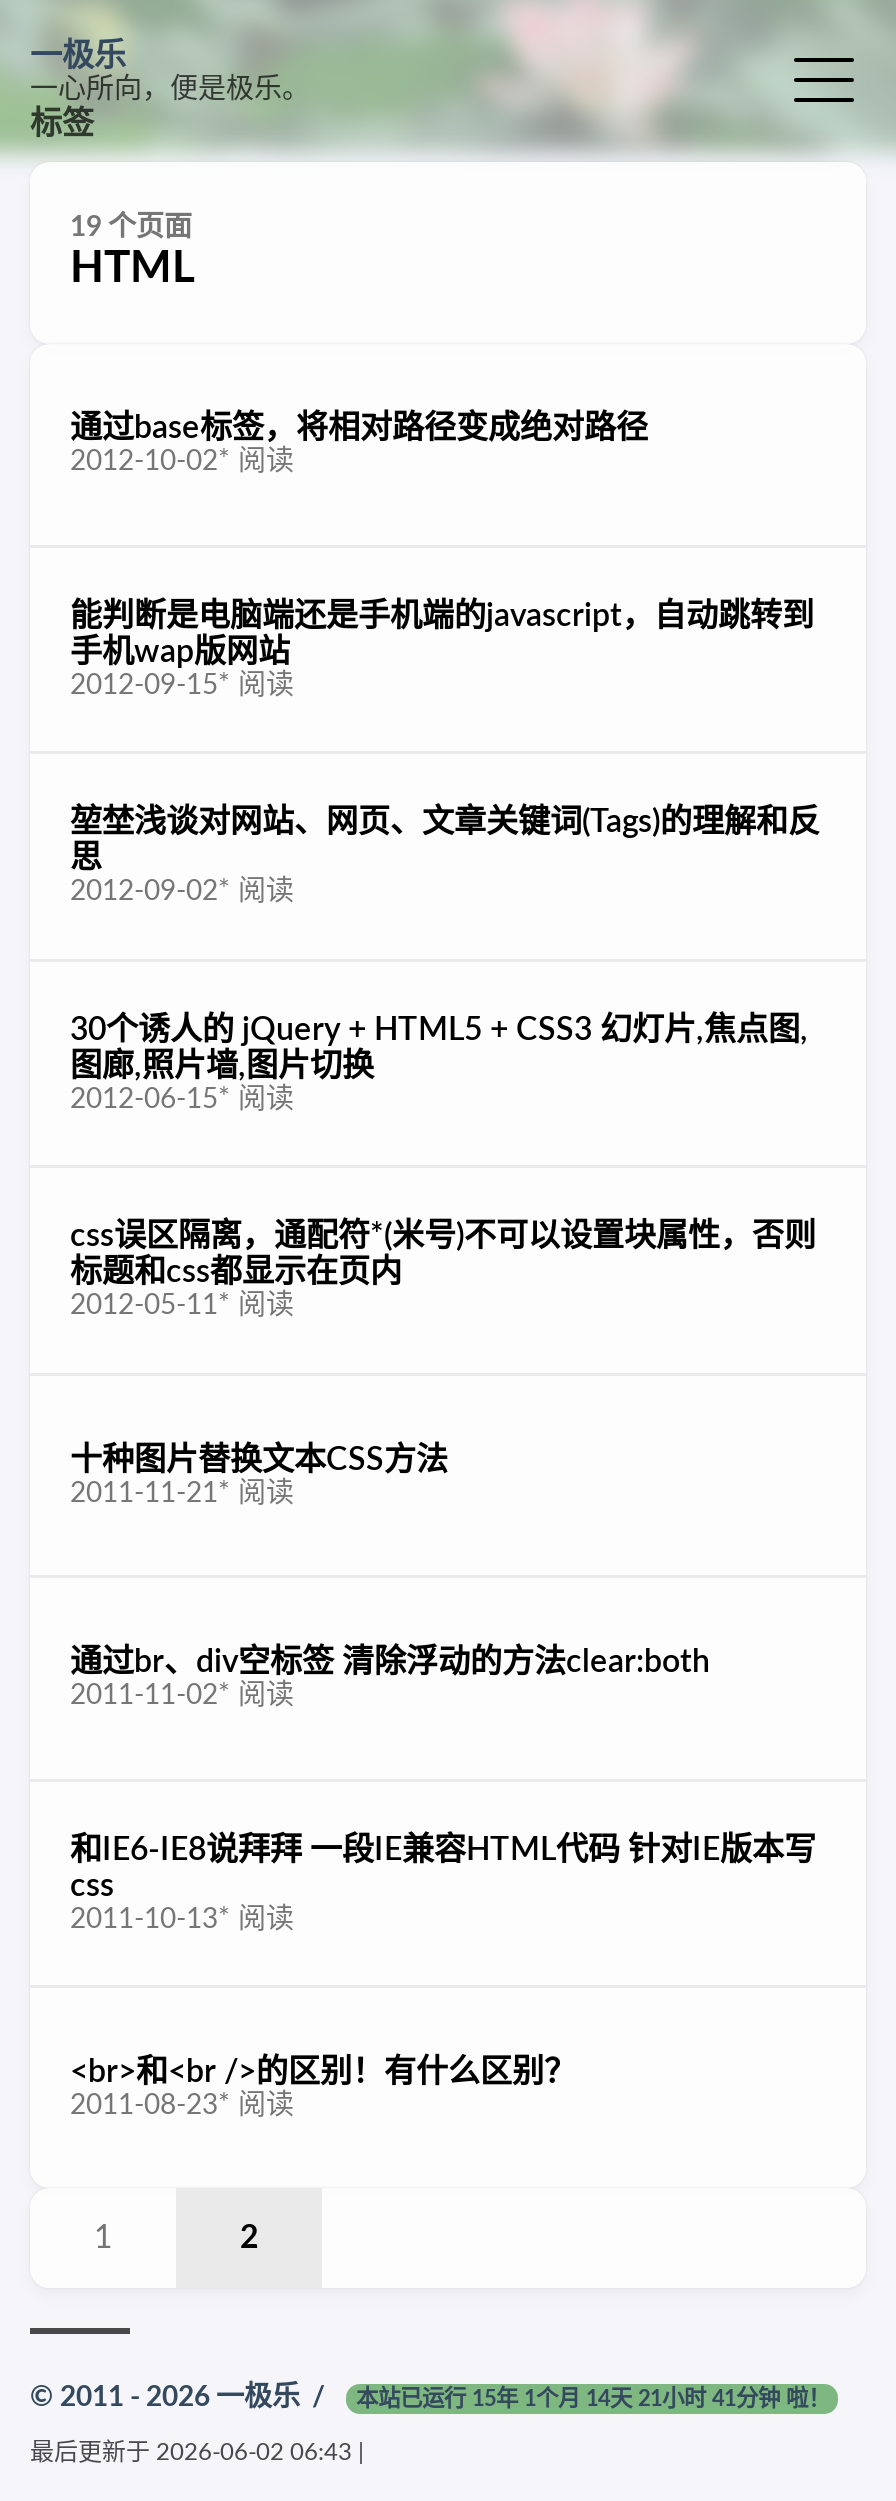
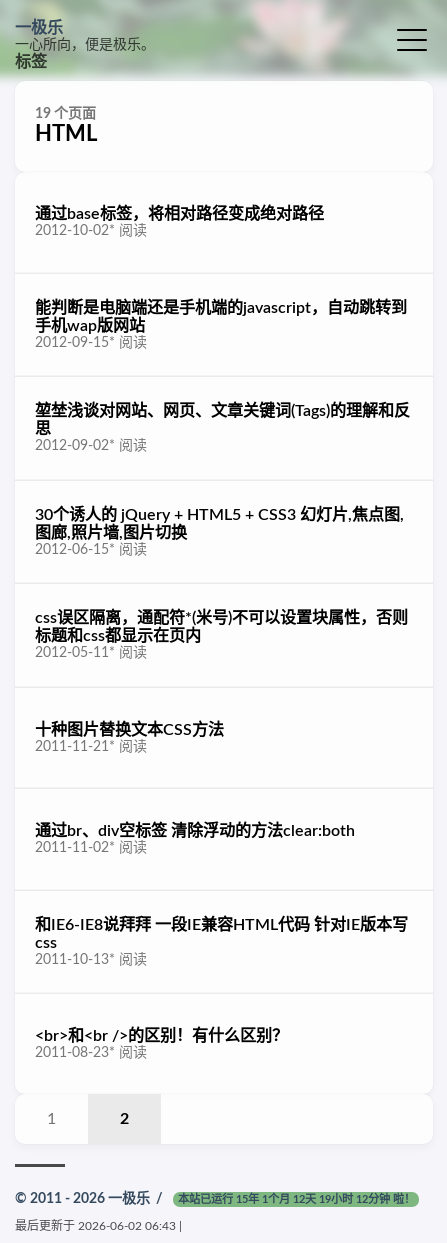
[356,2388,830,2410] 本站已运行 15年 1个月 14天 21小时 41分钟 啦！ -> [178,1194,415,1205] 本站已运行 15年 1个月 12天 19小时 12分钟 啦！

